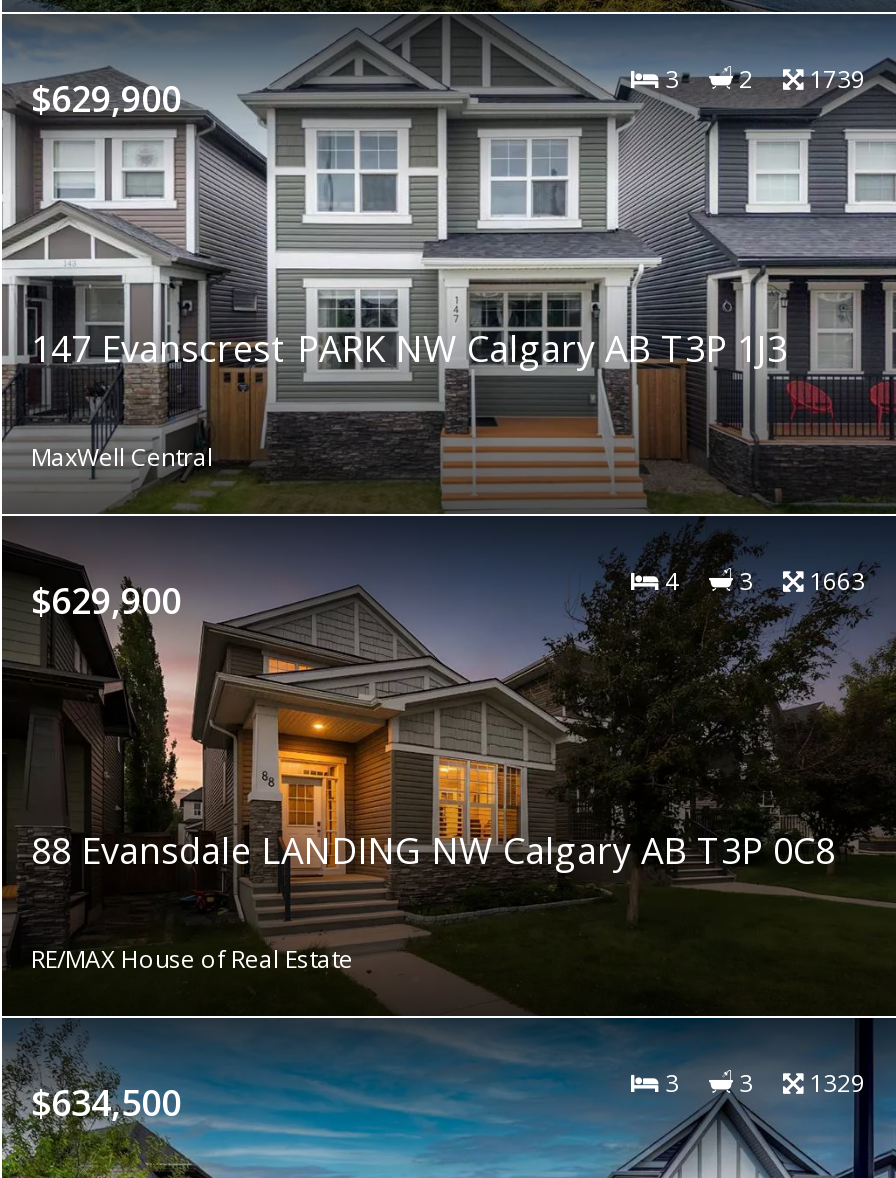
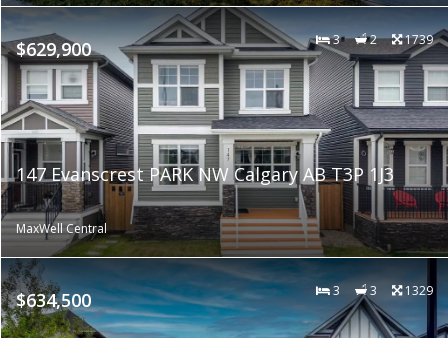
[6,518,890,1016] [image] | $629,900 | 4 | 3 | 1663 -> none
[31,825,835,975] 88 Evansdale LANDING NW Calgary AB T3P 0C8 | RE/MAX House of Real Estate -> none

